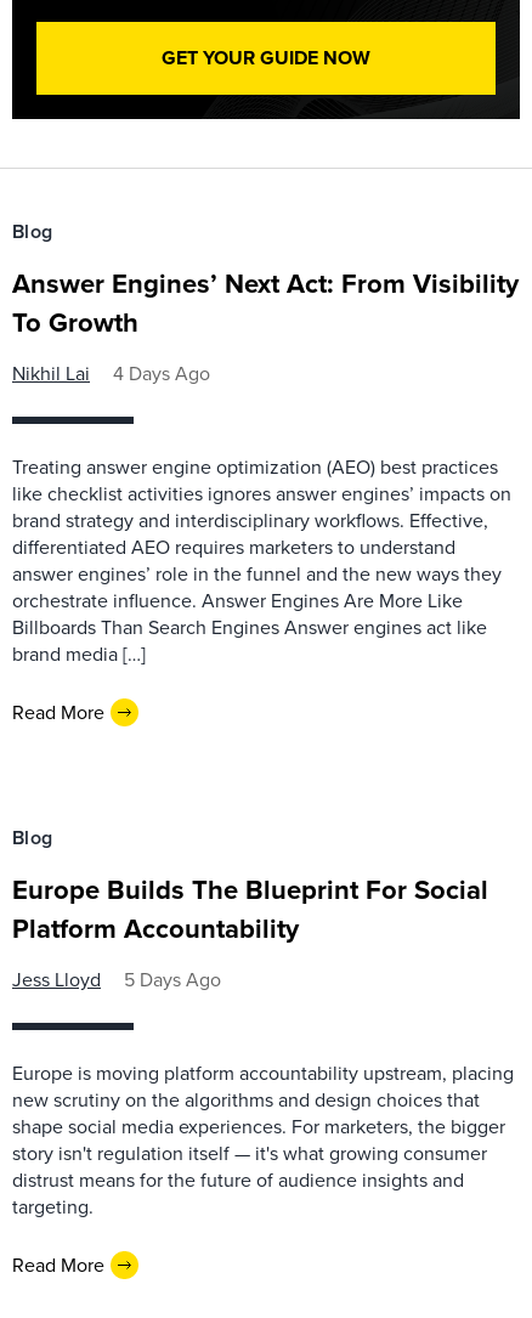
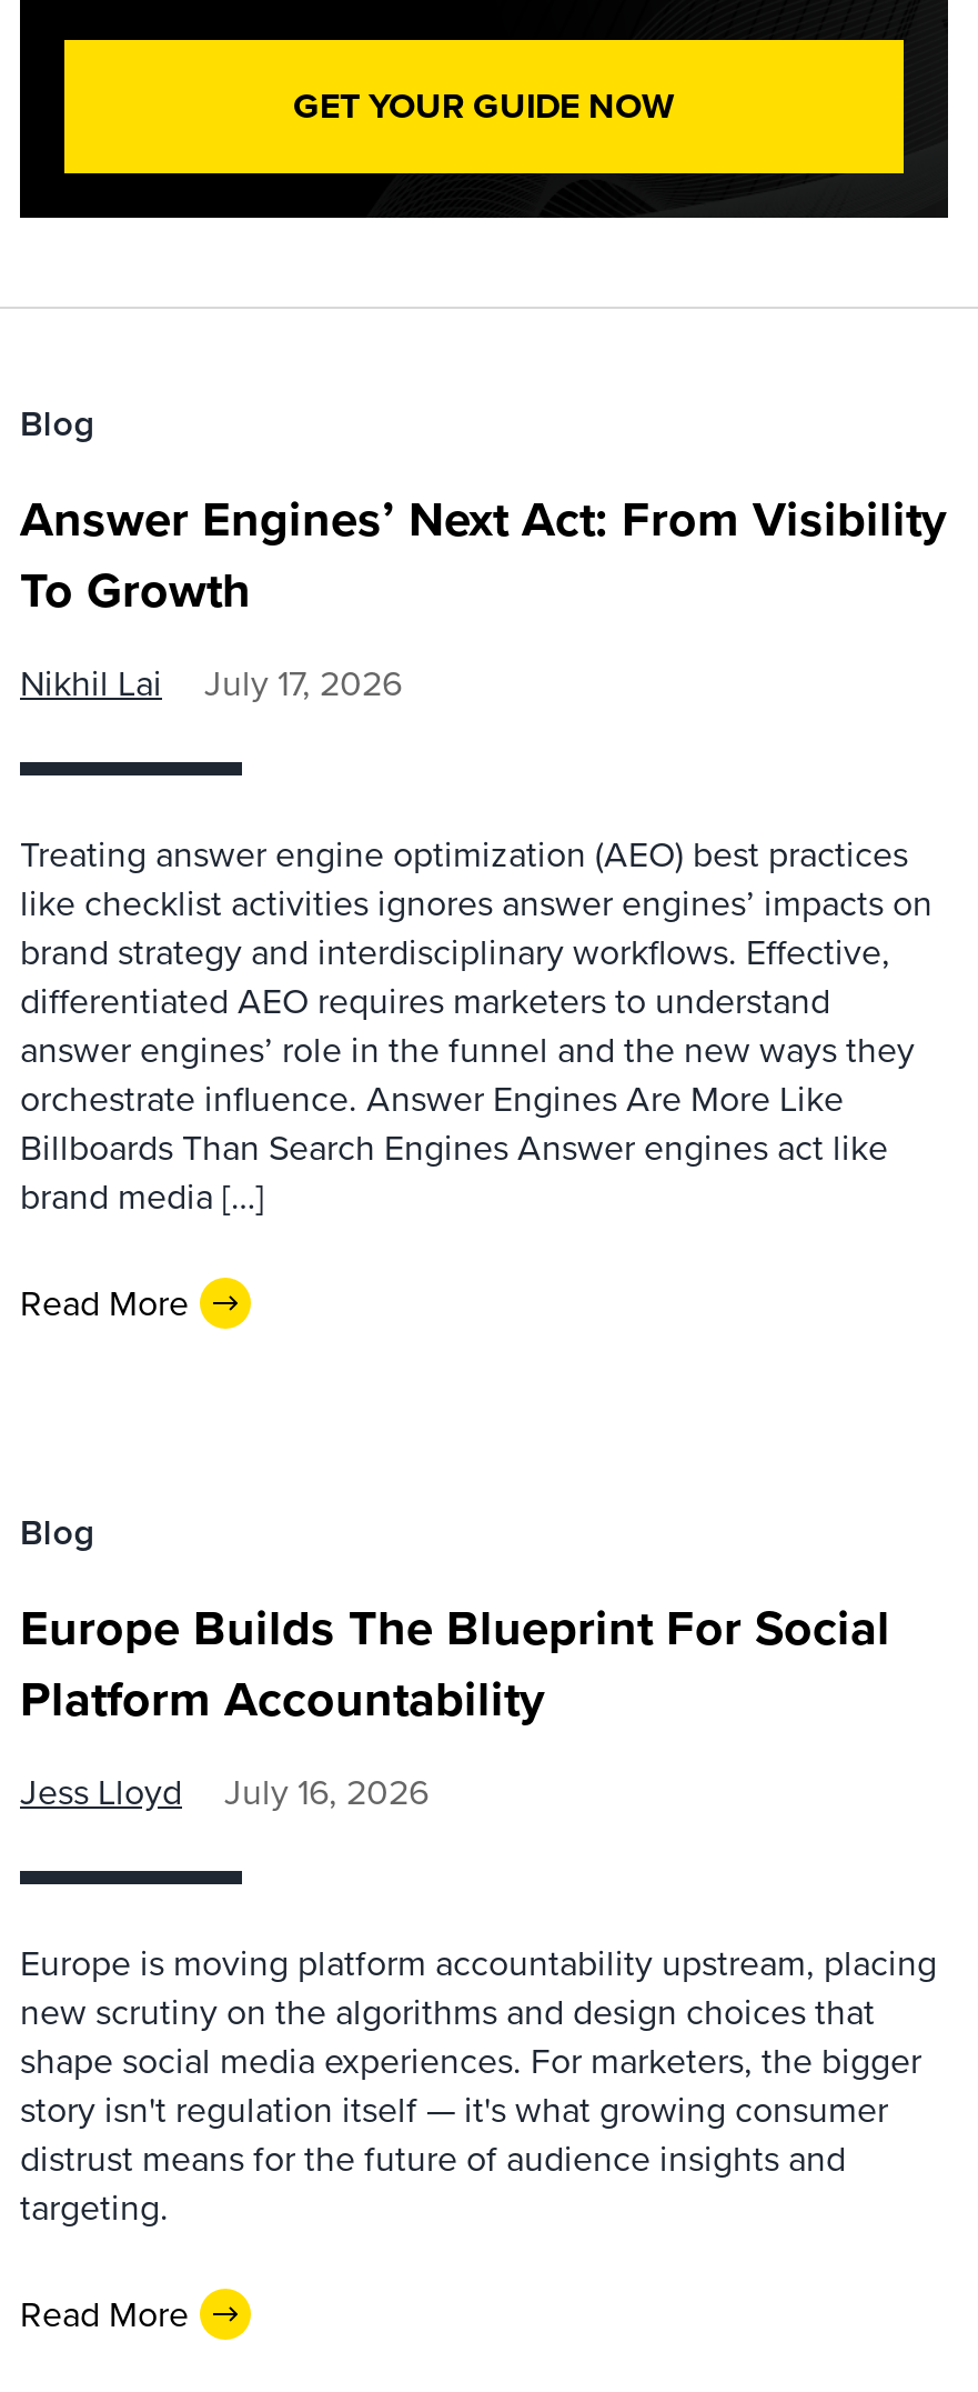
[12,360,210,388] Nikhil Lai 4 Days Ago -> [20,658,402,709] Nikhil Lai July 17, 2026
[12,966,221,994] Jess Lloyd 5 Days Ago -> [20,1767,428,1818] Jess Lloyd July 16, 2026

